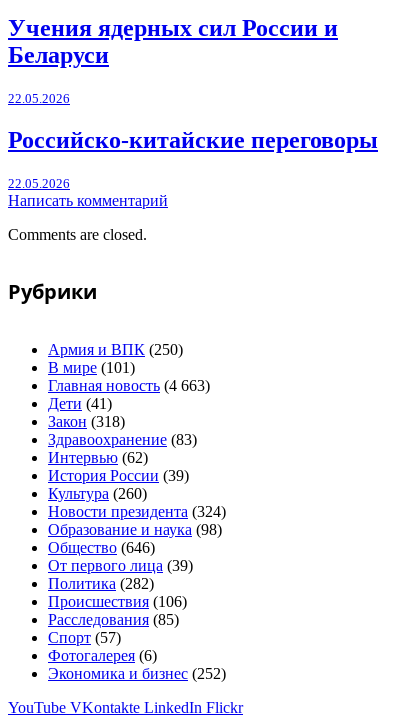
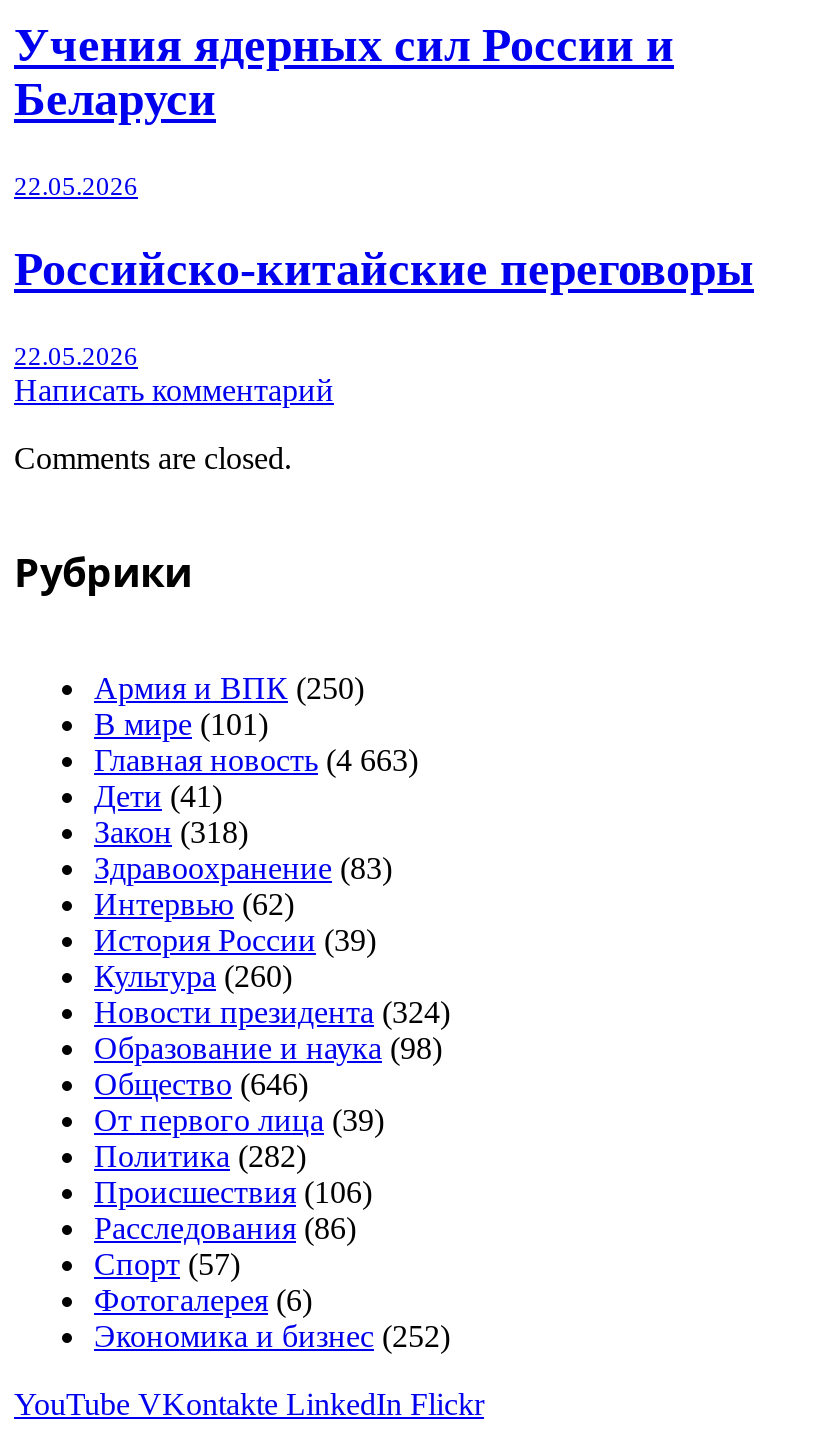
[48,611,179,628] Расследования (85) -> [94,1211,356,1245] Расследования (86)

